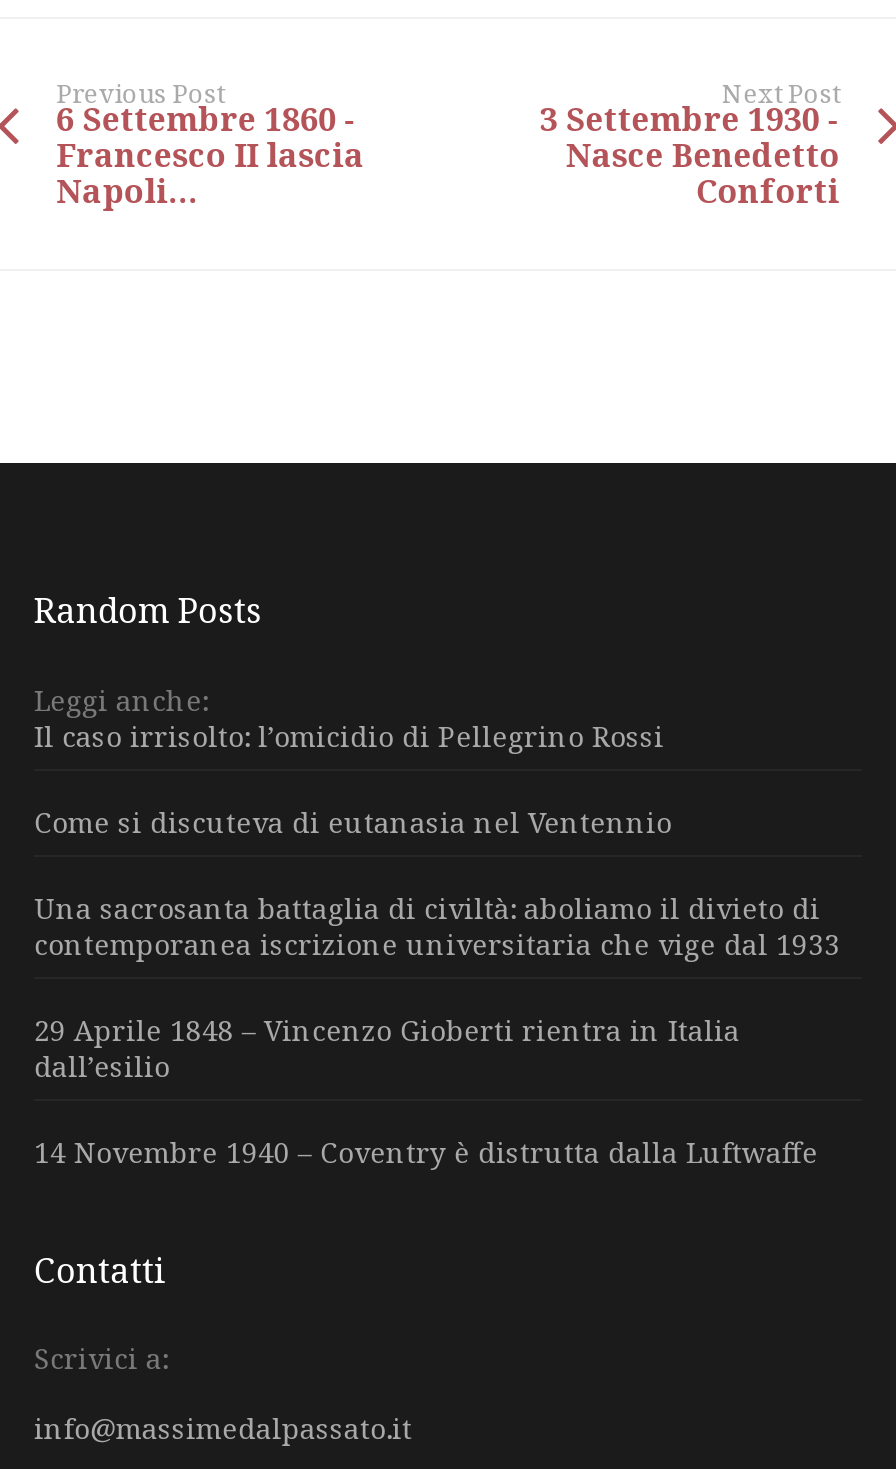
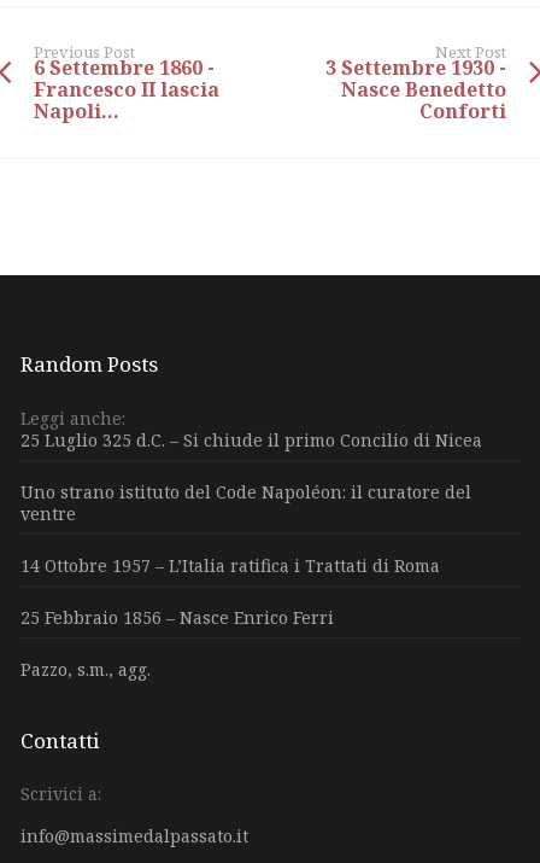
[34,717,664,755] Il caso irrisolto: l’omicidio di Pellegrino Rossi -> [20,428,482,451] 25 Luglio 325 d.C. – Si chiude il primo Concilio di Nicea
[34,803,672,841] Come si discuteva di eutanasia nel Ventennio -> [20,480,471,525] Uno strano istituto del Code Napoléon: il curatore del | ventre
[34,889,840,963] Una sacrosanta battaglia di civiltà: aboliamo il divieto di | contemporanea iscrizione universitaria che vige dal 1933 -> [20,554,440,577] 14 Ottobre 1957 – L’Italia ratifica i Trattati di Roma
[34,1011,740,1085] 29 Aprile 1848 – Vincenzo Gioberti rientra in Italia | dall’esilio -> [20,606,334,629] 25 Febbraio 1856 – Nasce Enrico Ferri
[34,1133,818,1171] 14 Novembre 1940 – Coventry è distrutta dalla Luftwaffe -> [20,658,151,681] Pazzo, s.m., agg.

